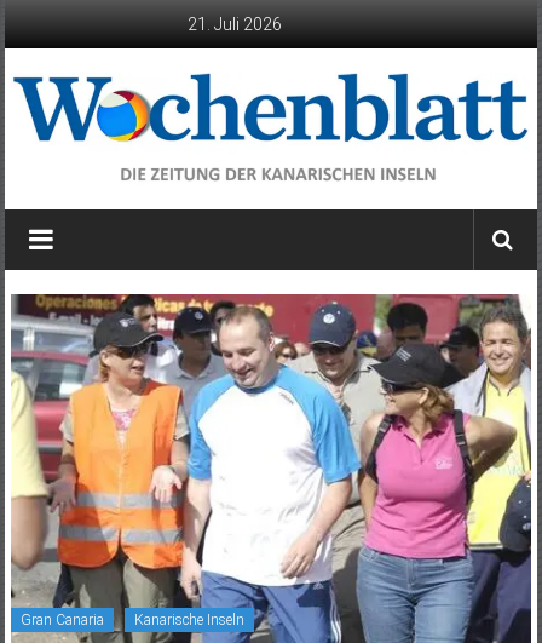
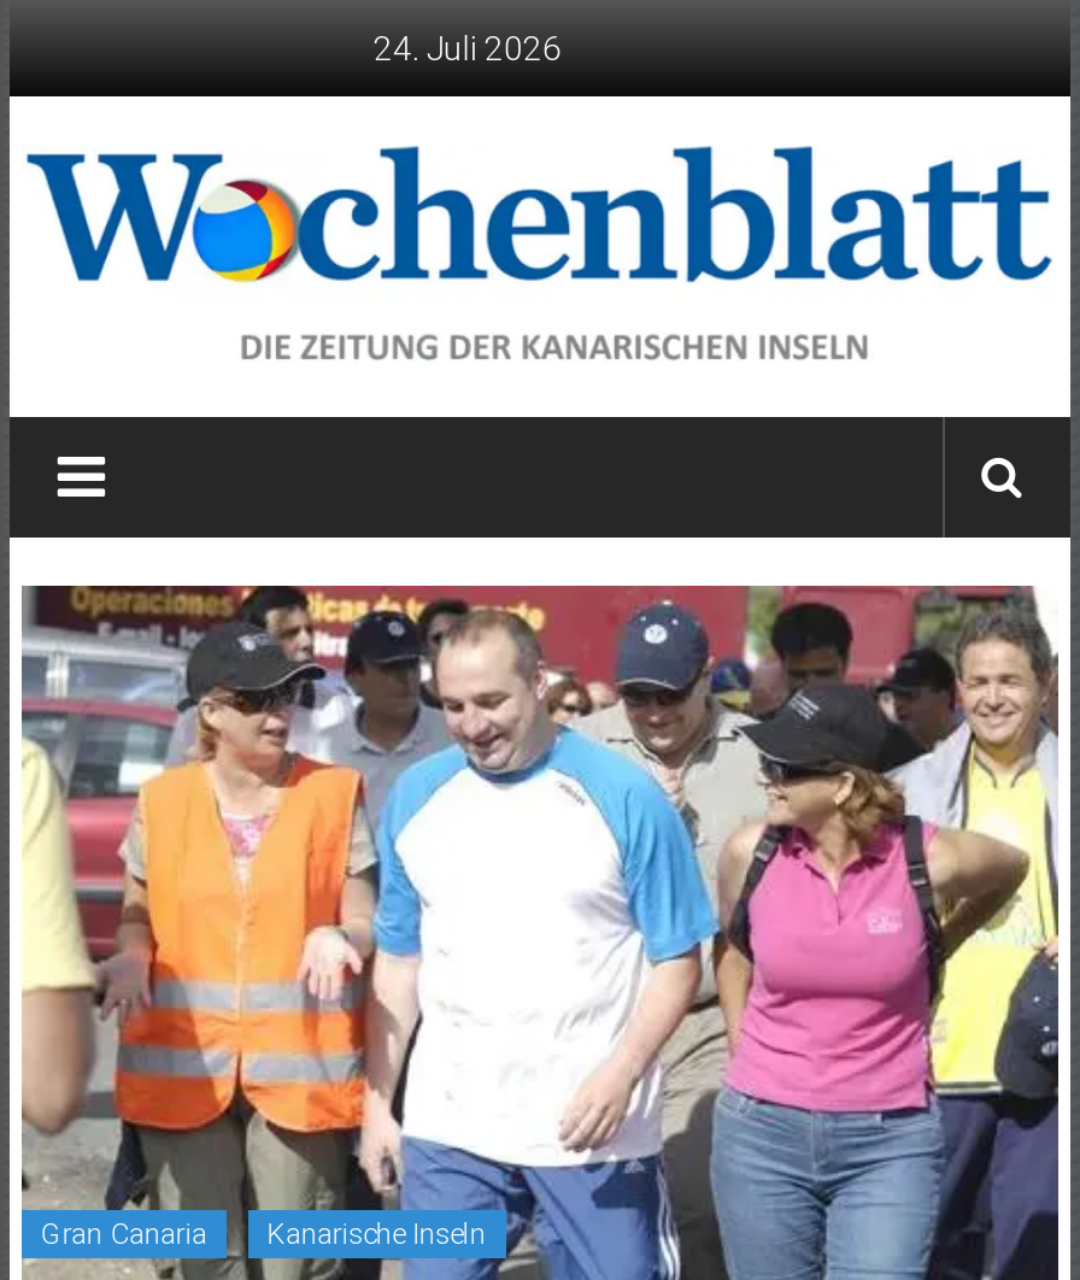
[187,15,282,34] 21. Juli 2026 -> [373,29,561,67] 24. Juli 2026

